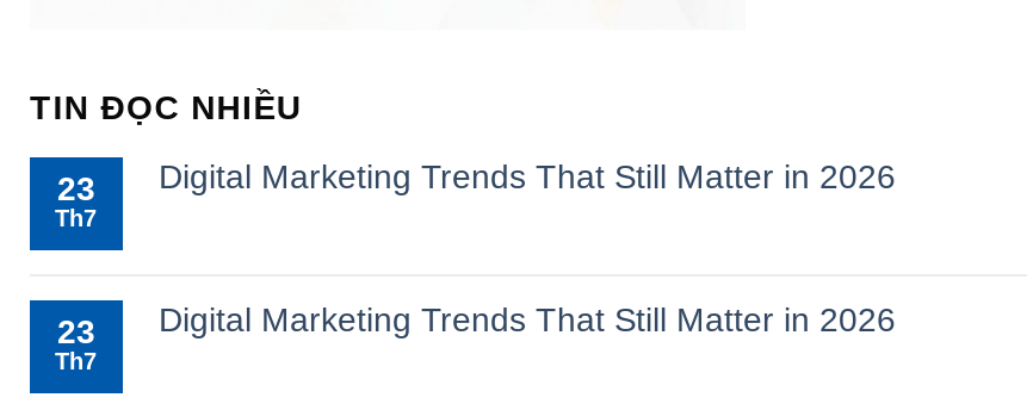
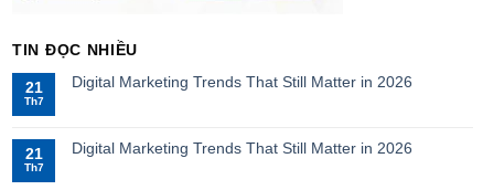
[57,157,896,207] 23 Digital Marketing Trends That Still Matter in 2026 -> [25,73,412,96] 21 Digital Marketing Trends That Still Matter in 2026
[57,300,896,350] 23 Digital Marketing Trends That Still Matter in 2026 -> [25,139,412,162] 21 Digital Marketing Trends That Still Matter in 2026

